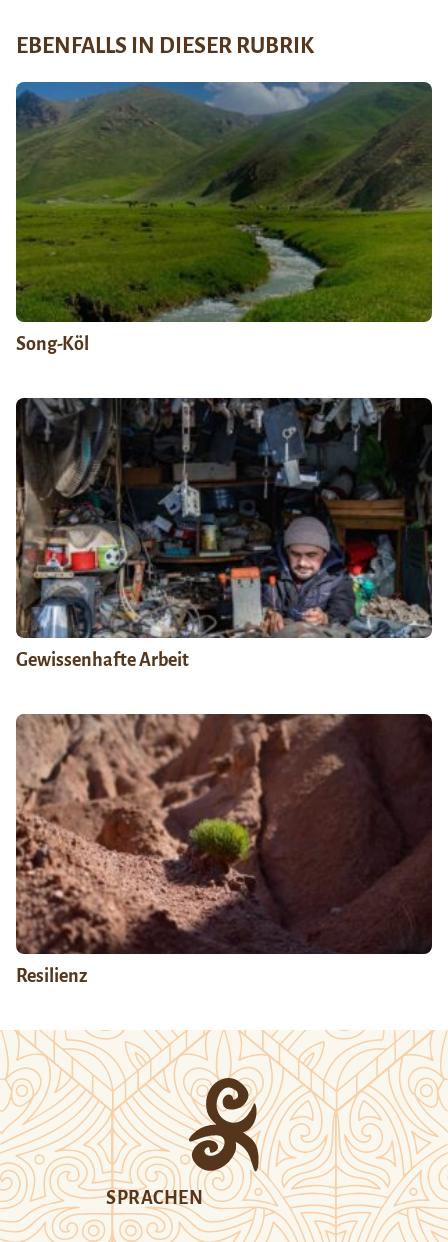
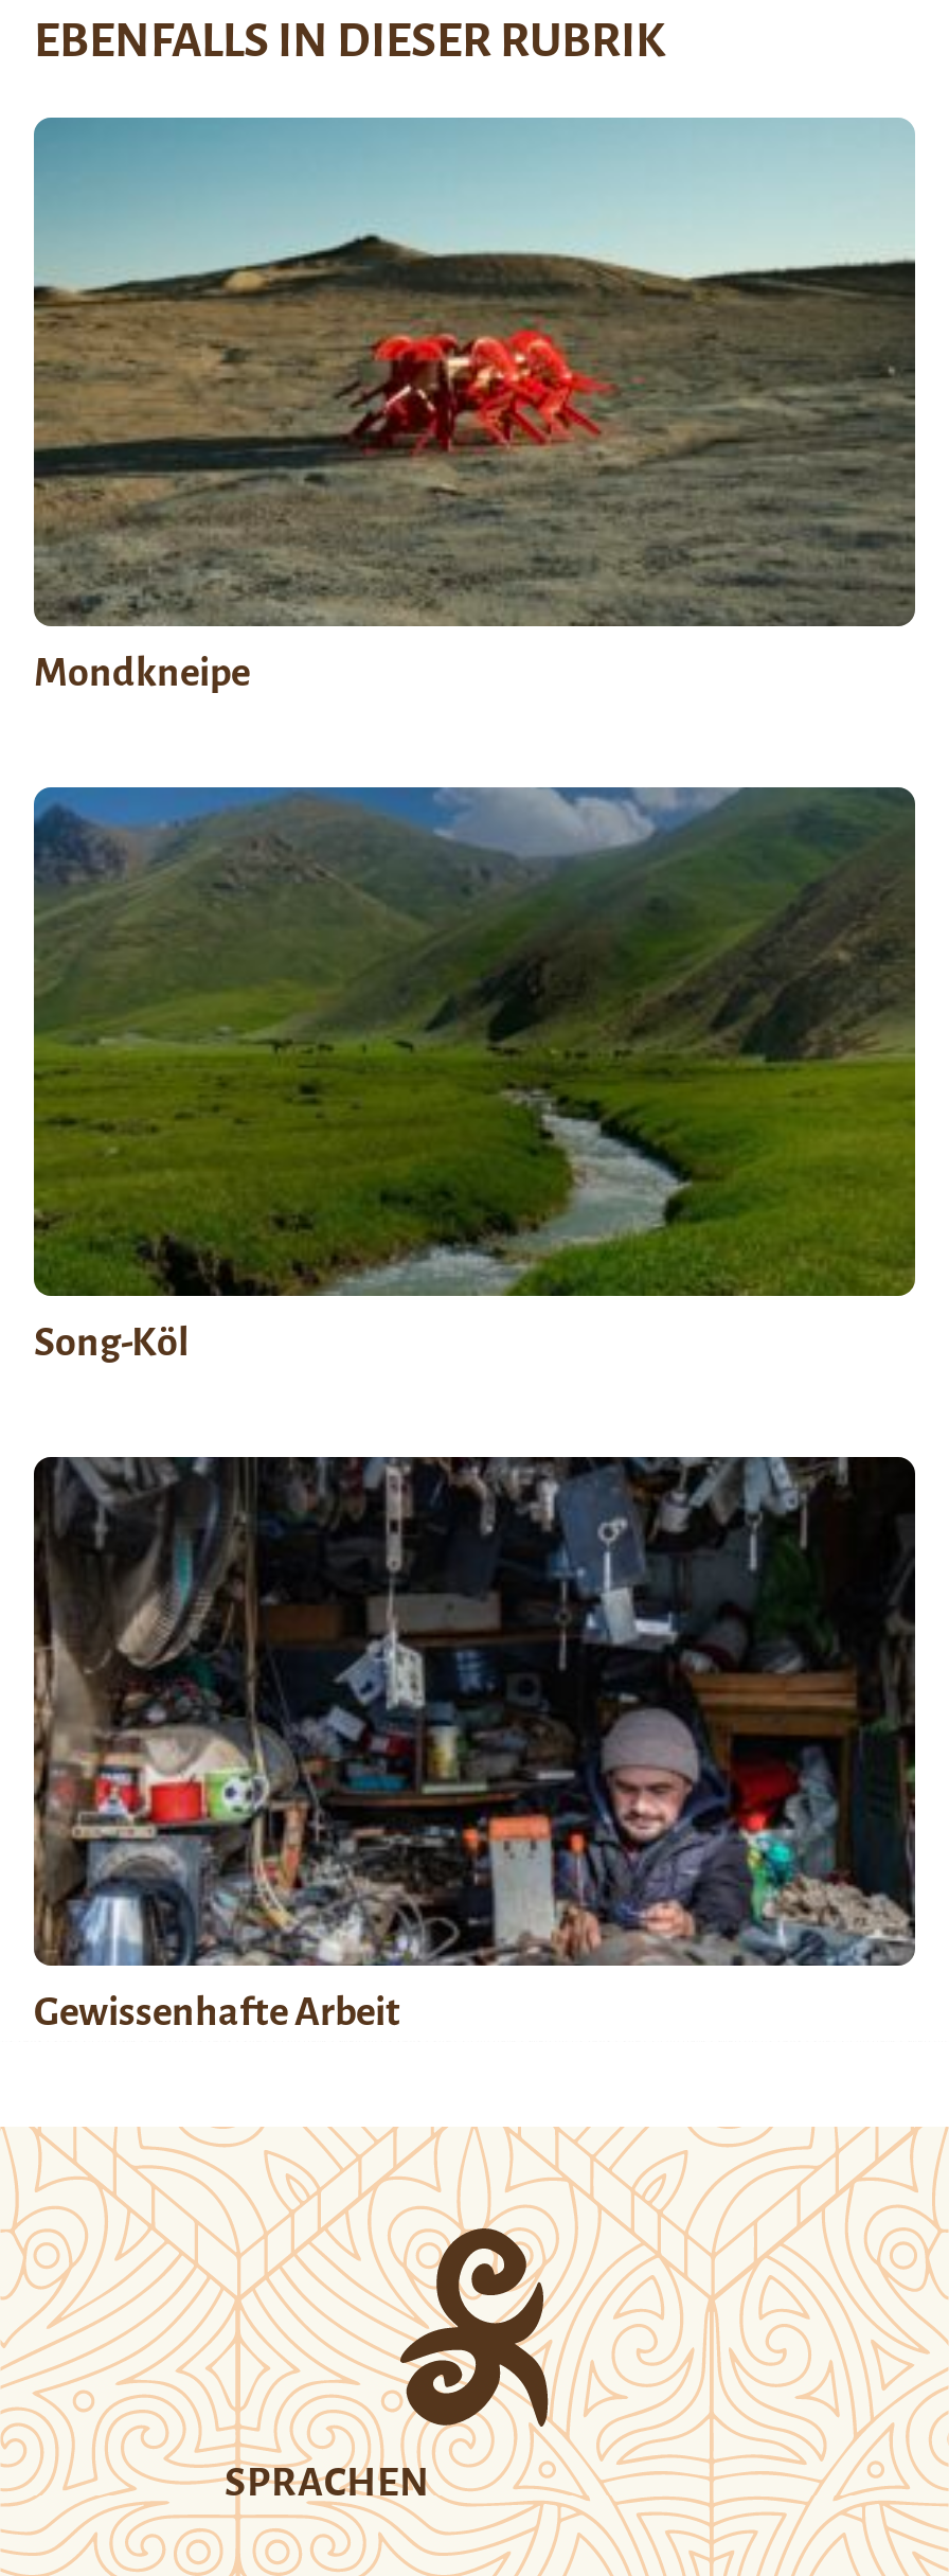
none -> [32,118,915,694] [image] | Mondkneipe
moved [14,81,433,670] -> [30,785,917,2033]: [image] | Song-Köl | Gewissenhafte Arbeit
[15,713,432,986] [image] | Resilienz -> none

